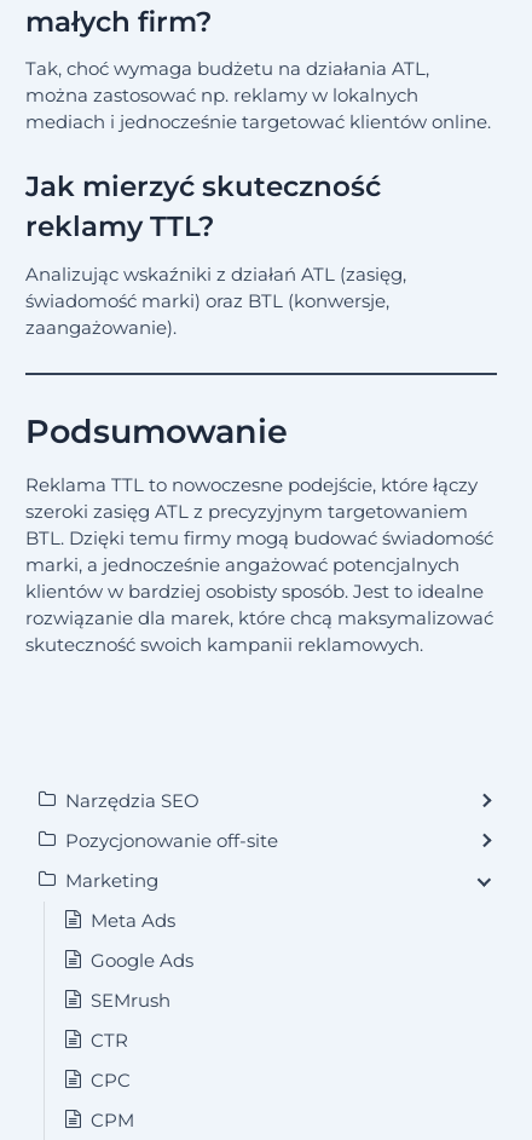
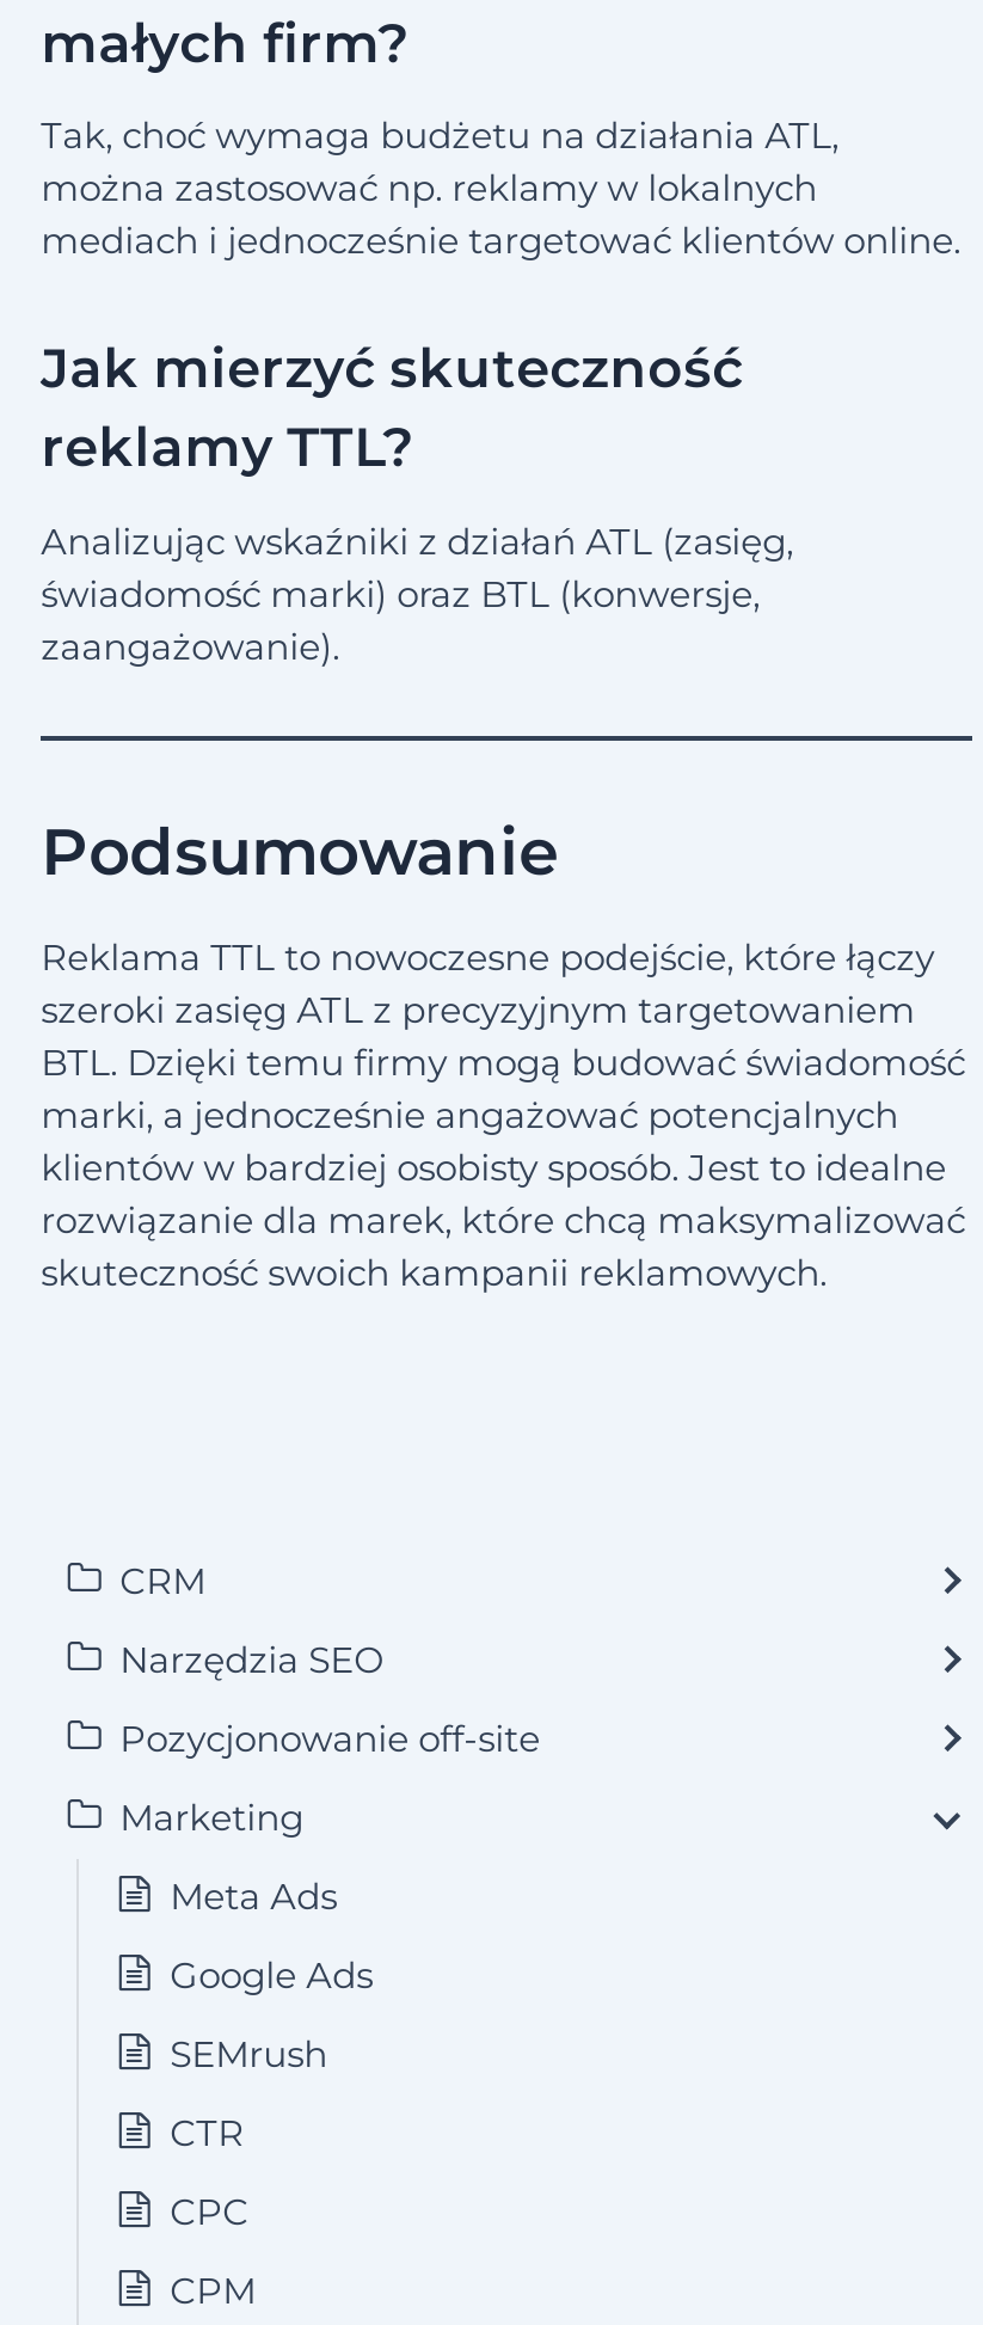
none -> [120,1557,206,1602] CRM

